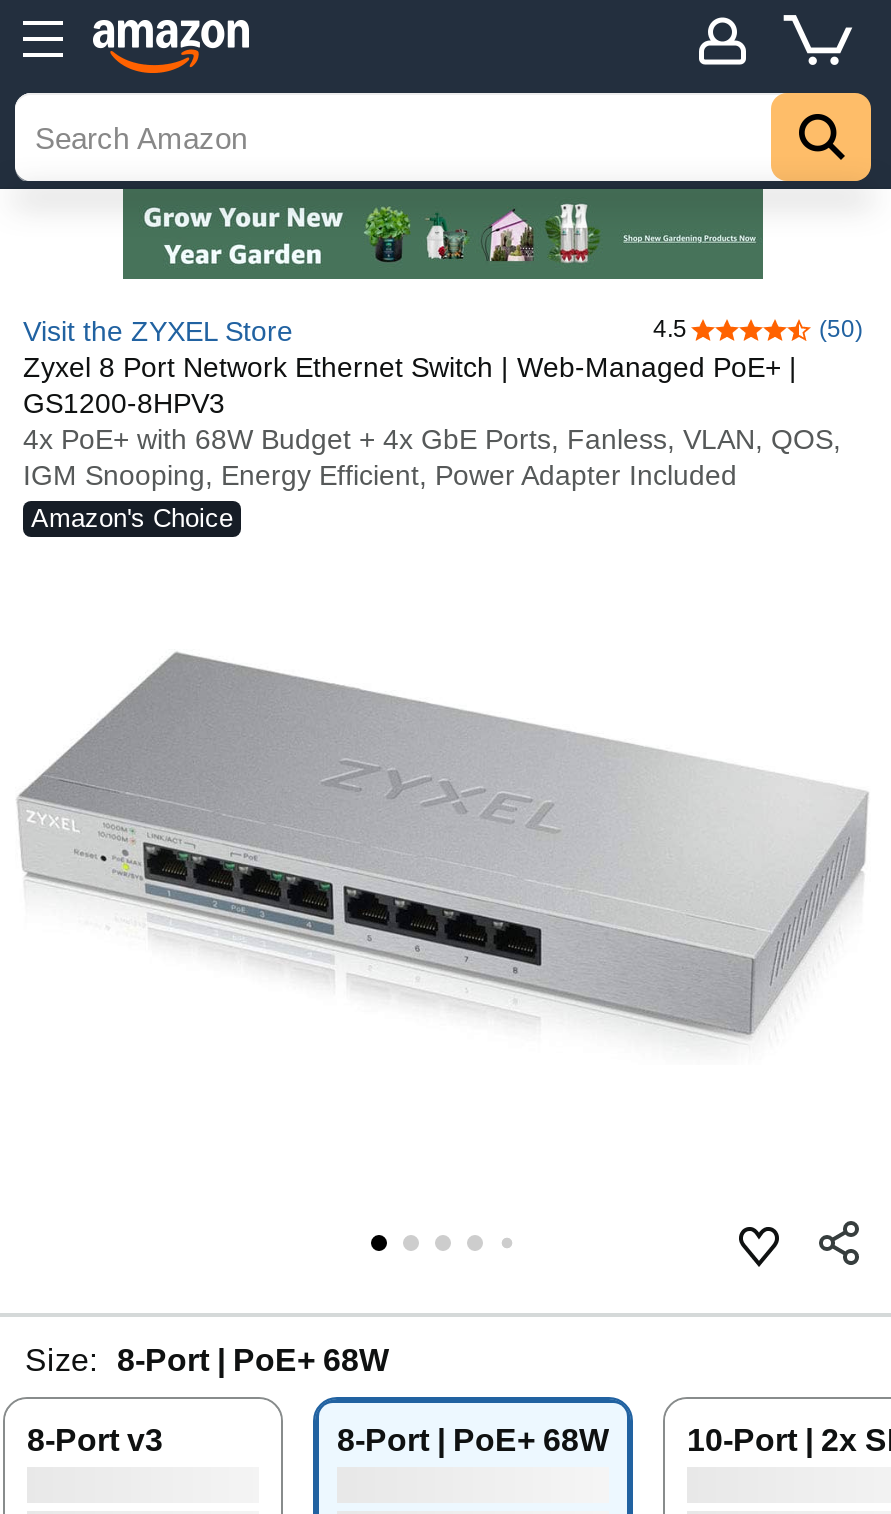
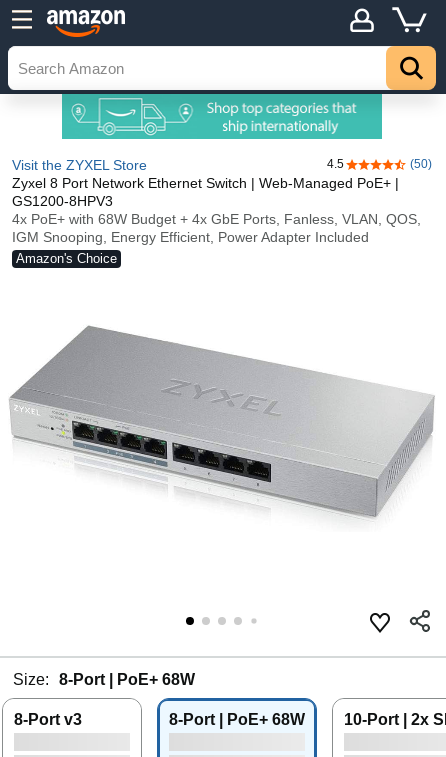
[123,191,763,279] [image] -> [62,94,382,139] [image]

